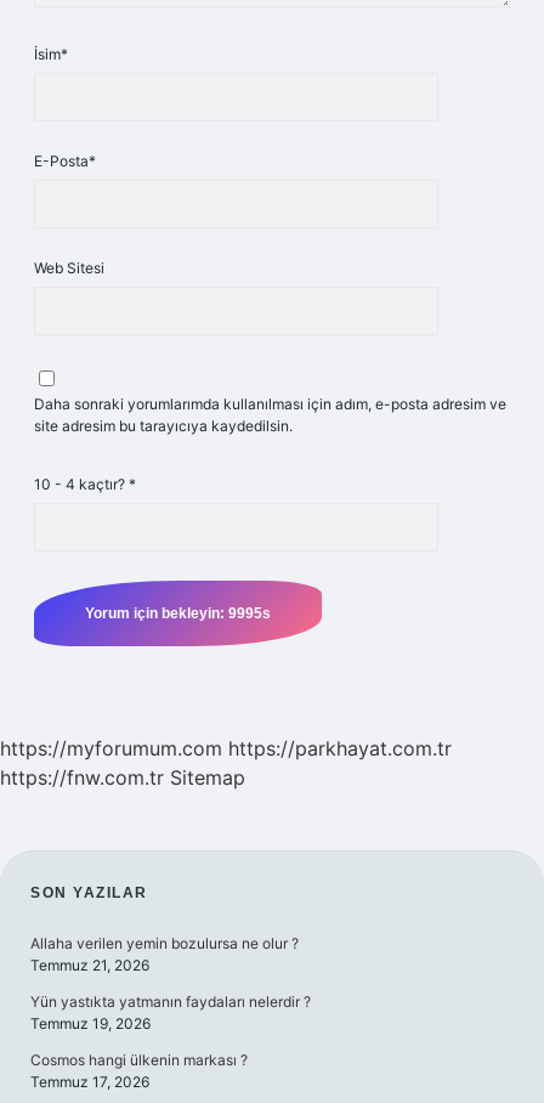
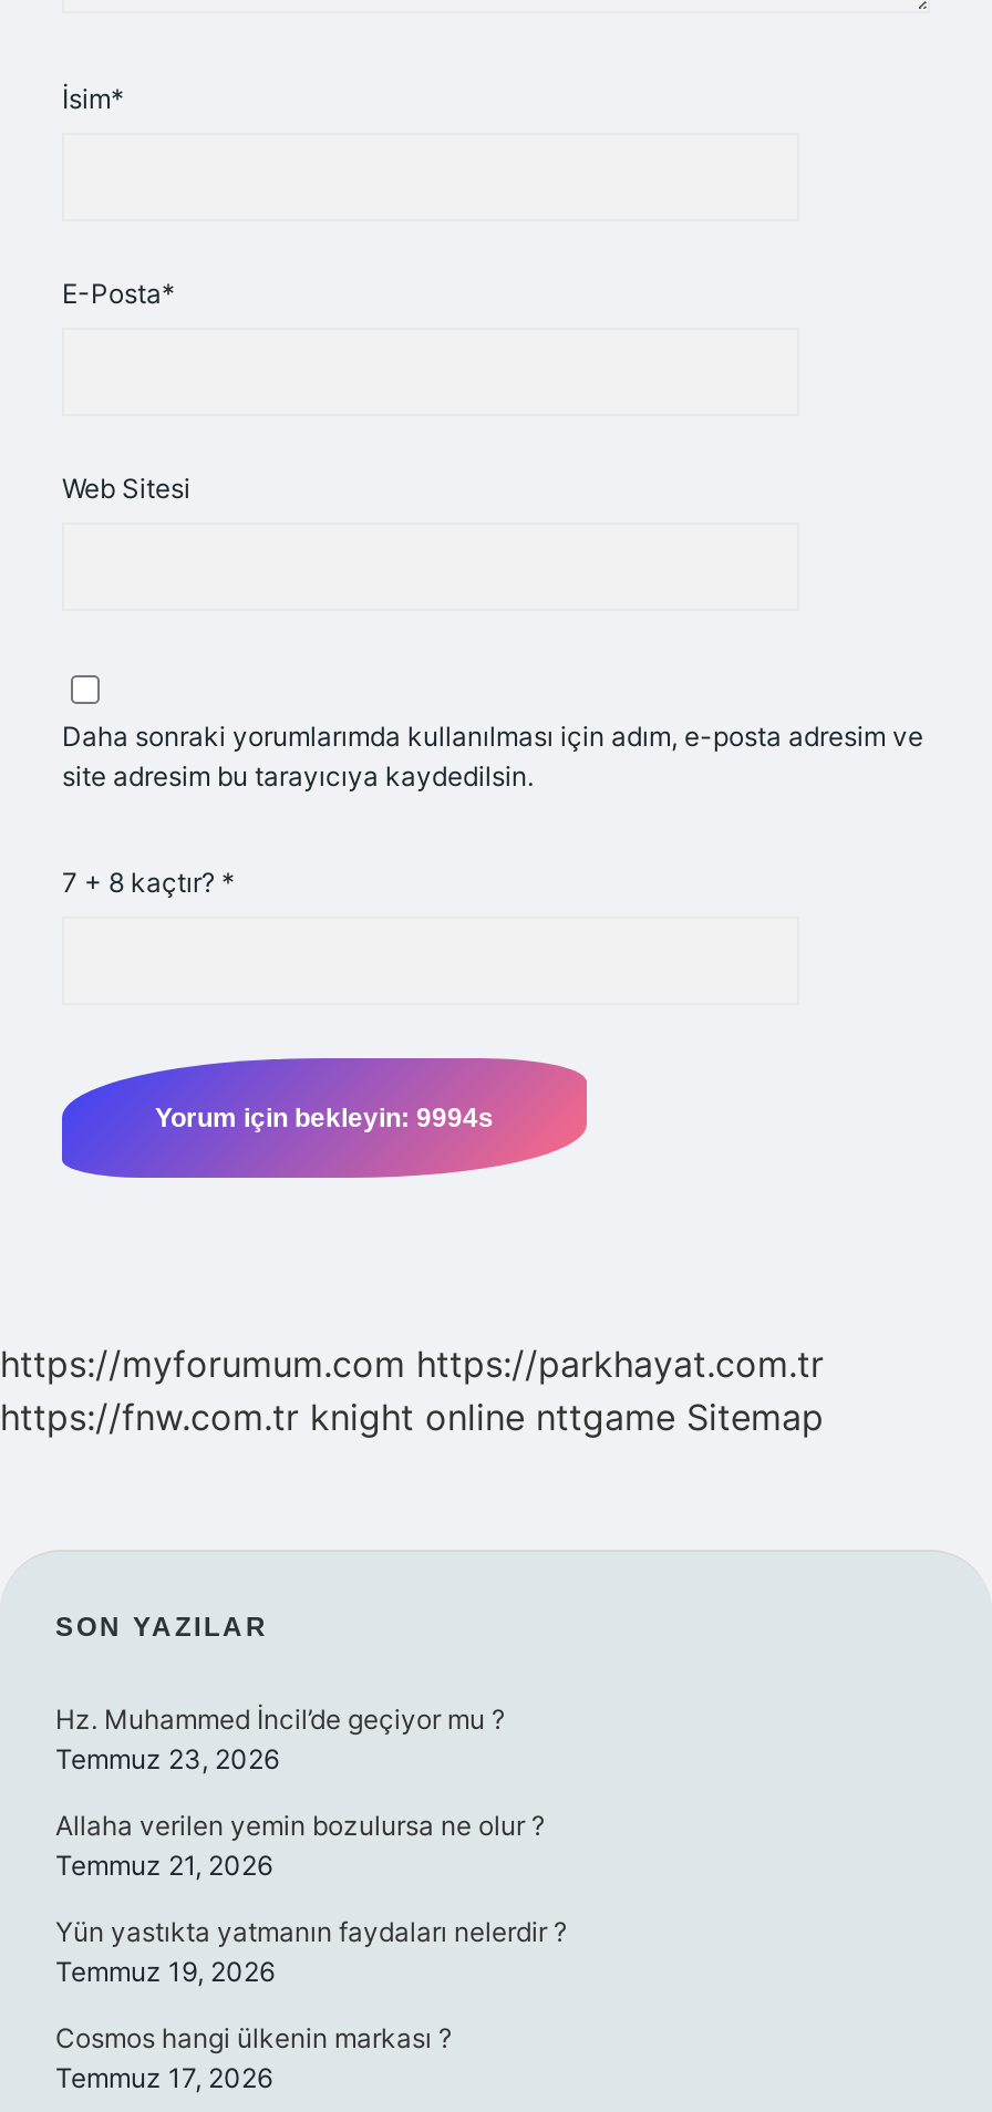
[34,475,136,493] 10 - 4 kaçtır? * -> [62,866,235,899] 7 + 8 kaçtır? *
[0,765,245,790] https://fnw.com.tr Sitemap -> [0,1395,824,1439] https://fnw.com.tr knight online nttgame Sitemap
none -> [55,1702,505,1775] Hz. Muhammed İncil’de geçiyor mu ? | Temmuz 23, 2026

